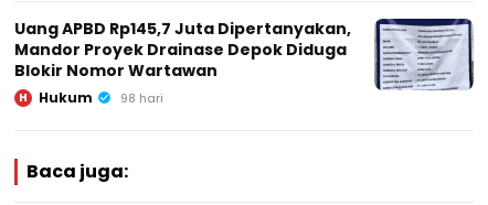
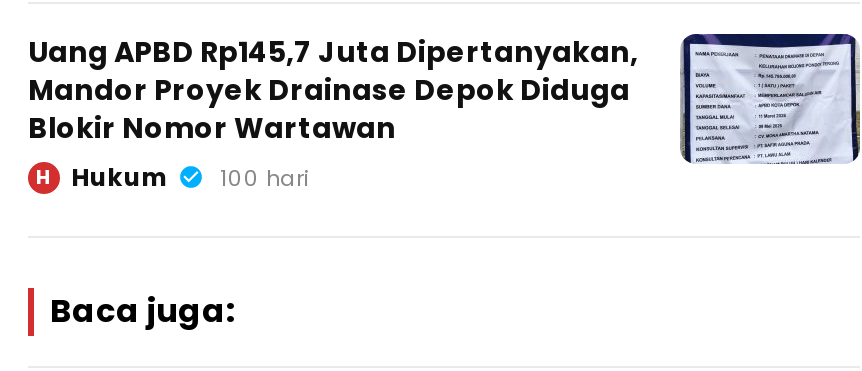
[19,88,163,107] H Hukum 98 hari -> [36,160,310,194] H Hukum 100 hari

